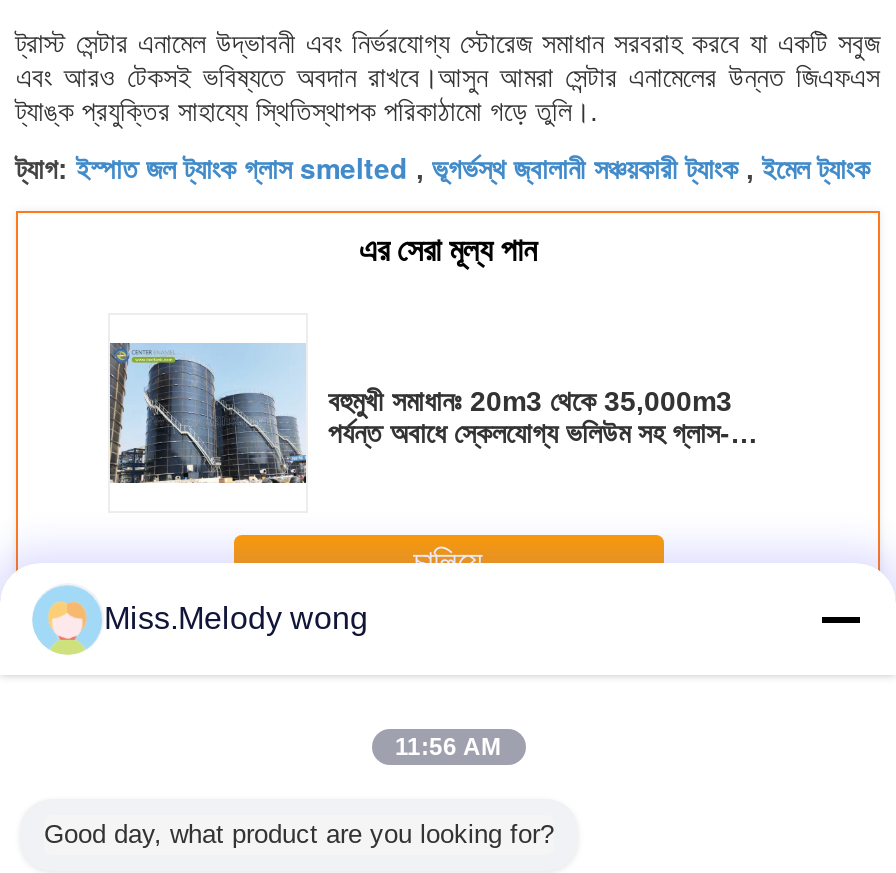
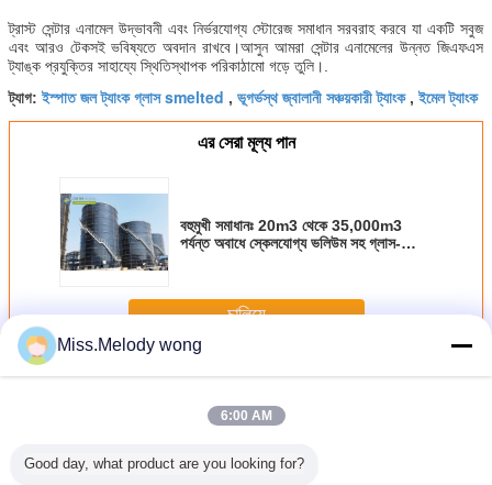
[395,733,501,761] 11:56 AM -> [220,408,272,423] 6:00 AM

